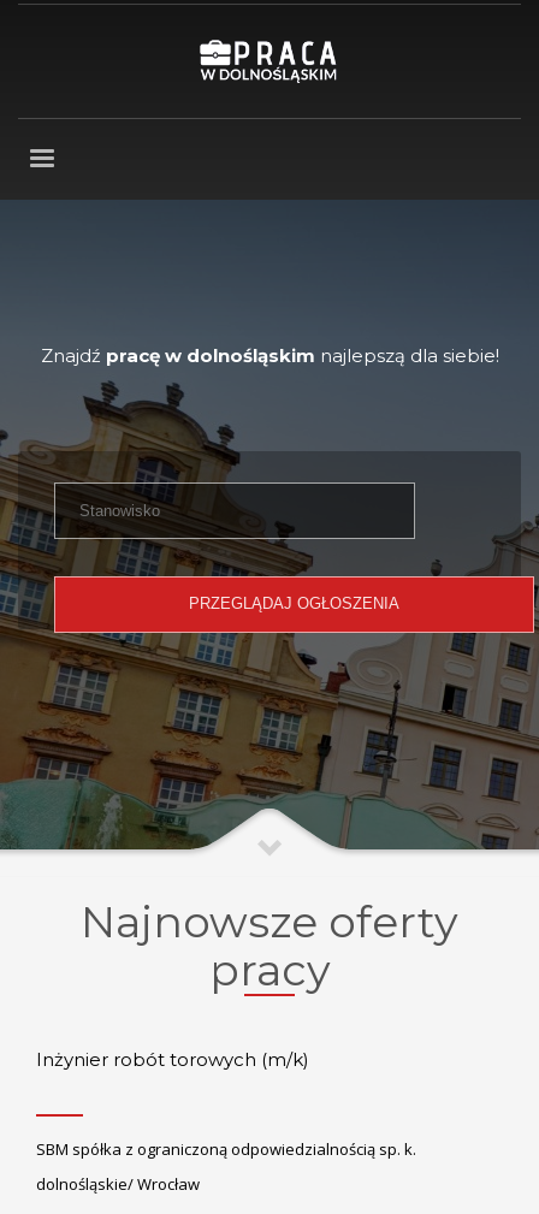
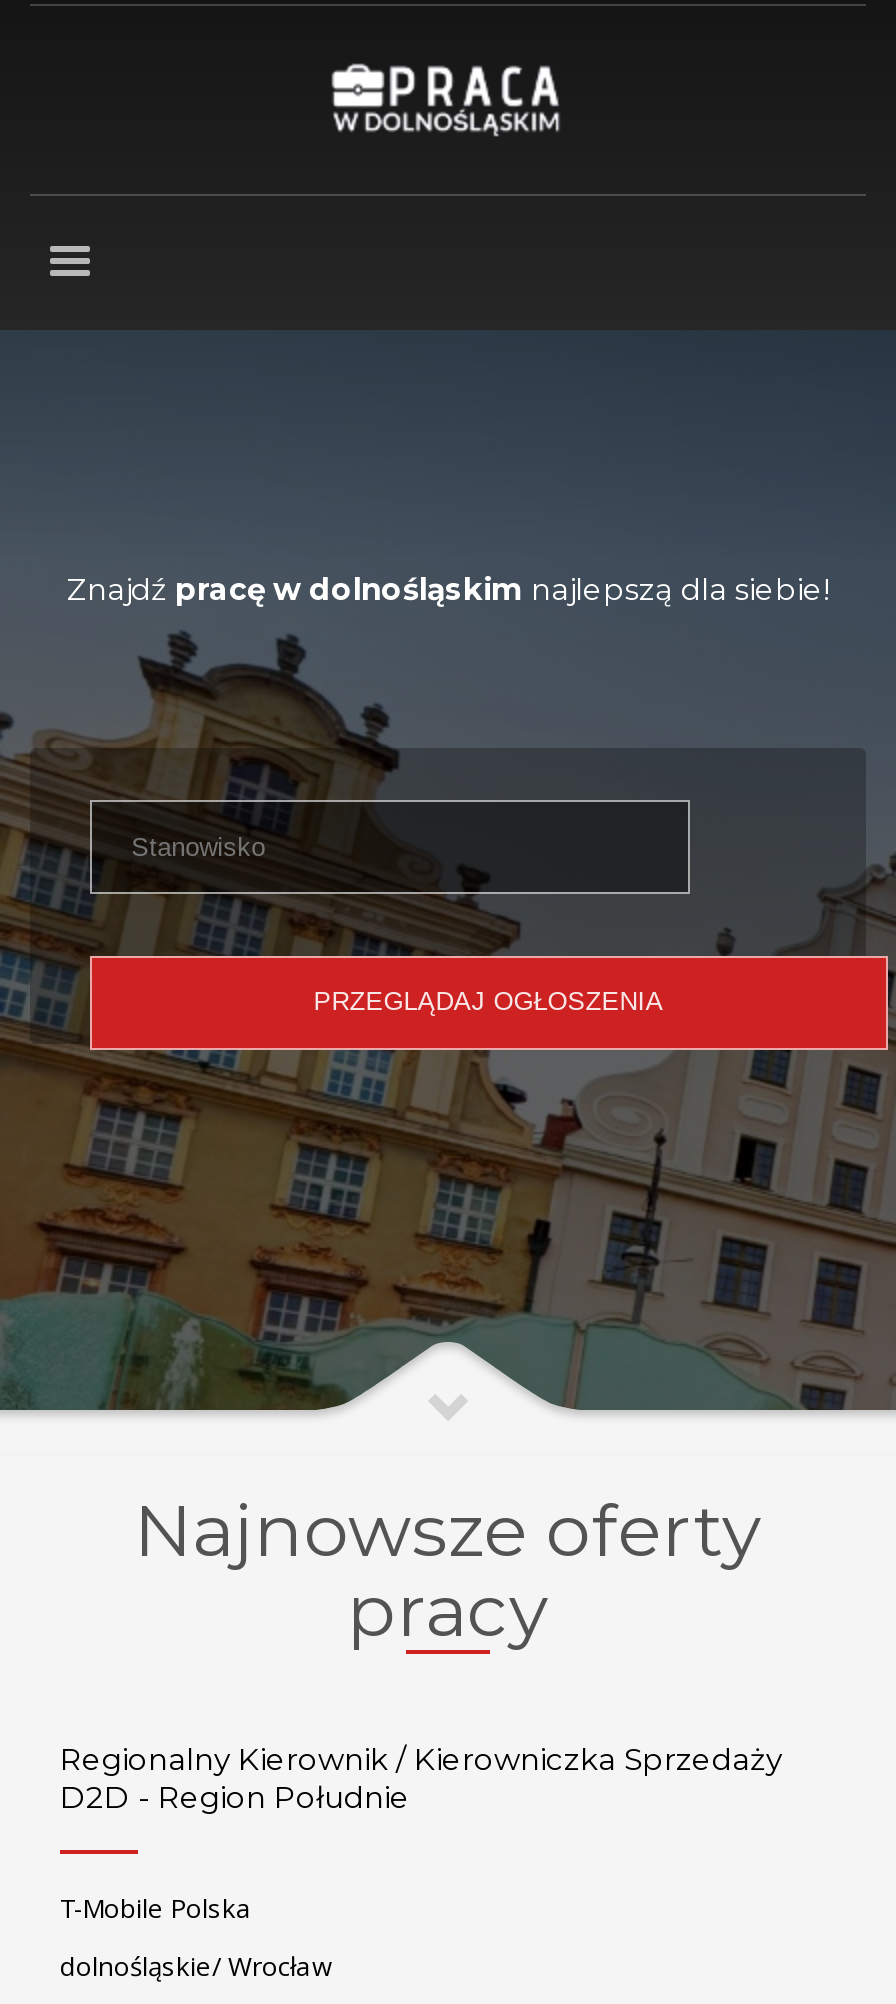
[36,1047,309,1070] Inżynier robót torowych (m/k) -> [60,1739,782,1815] Regionalny Kierownik / Kierowniczka Sprzedaży | D2D - Region Południe
[36,1138,416,1160] SBM spółka z ograniczoną odpowiedzialnością sp. k. -> [60,1890,252,1926] T-Mobile Polska

